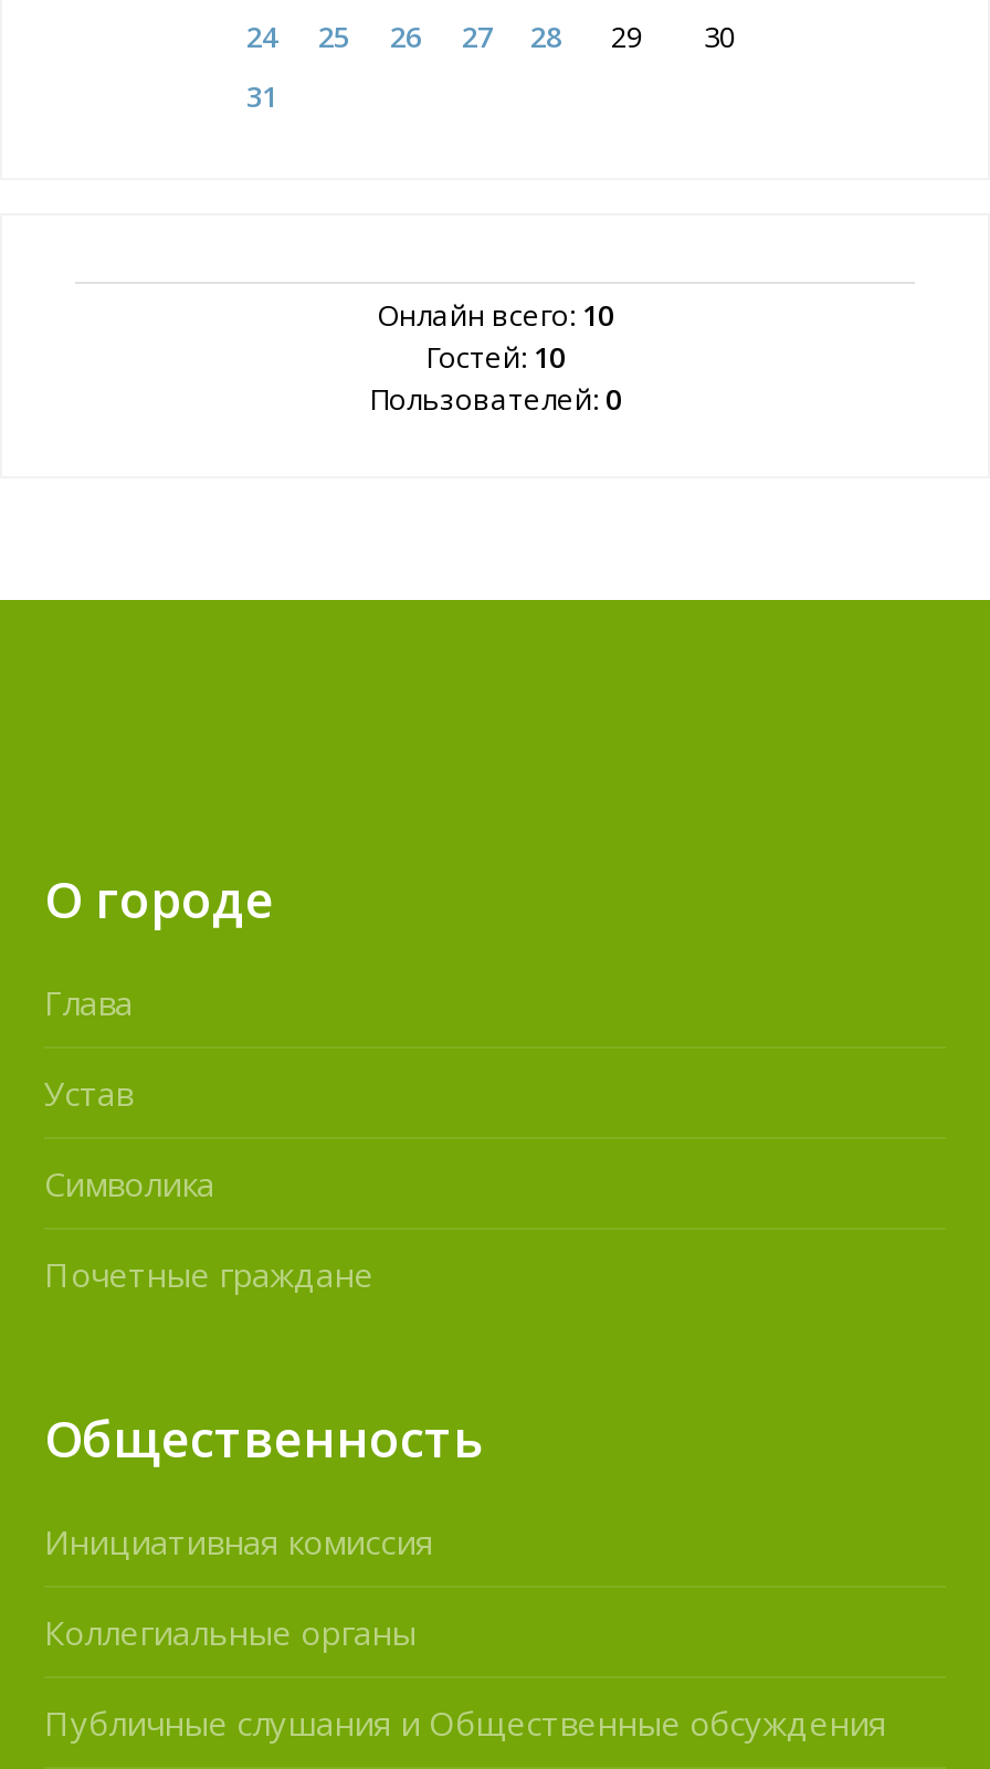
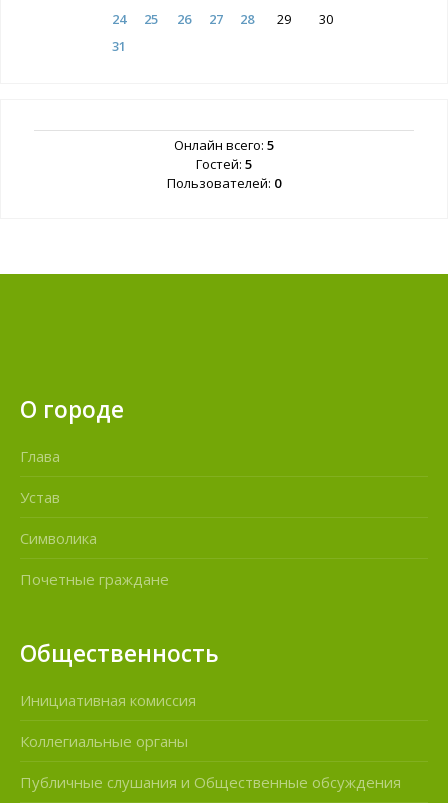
[377,296,613,336] Онлайн всего: 10 -> [174,136,274,154] Онлайн всего: 5
[425,338,565,378] Гостей: 10 -> [196,155,252,173] Гостей: 5

